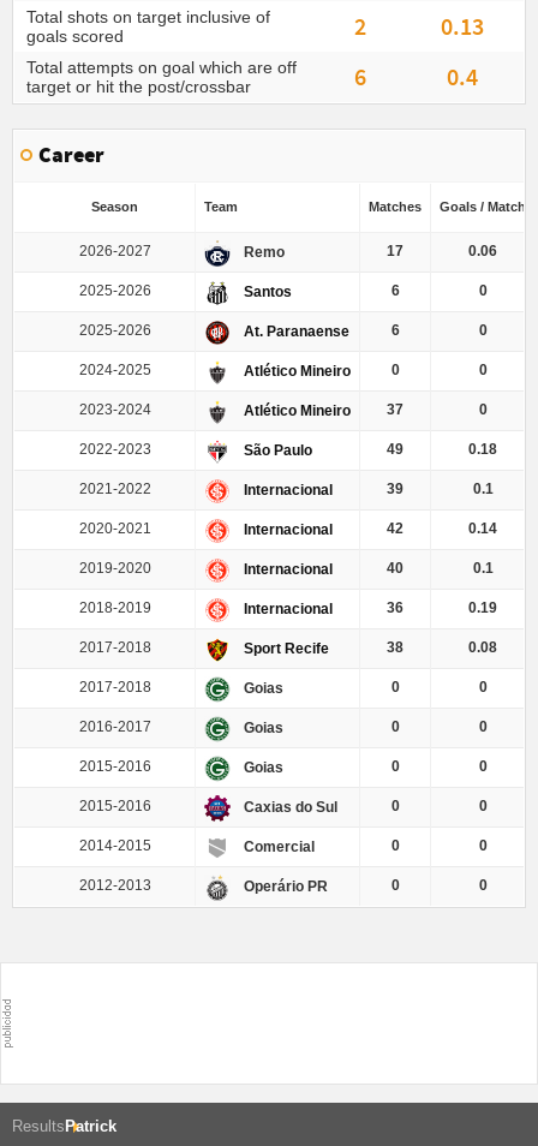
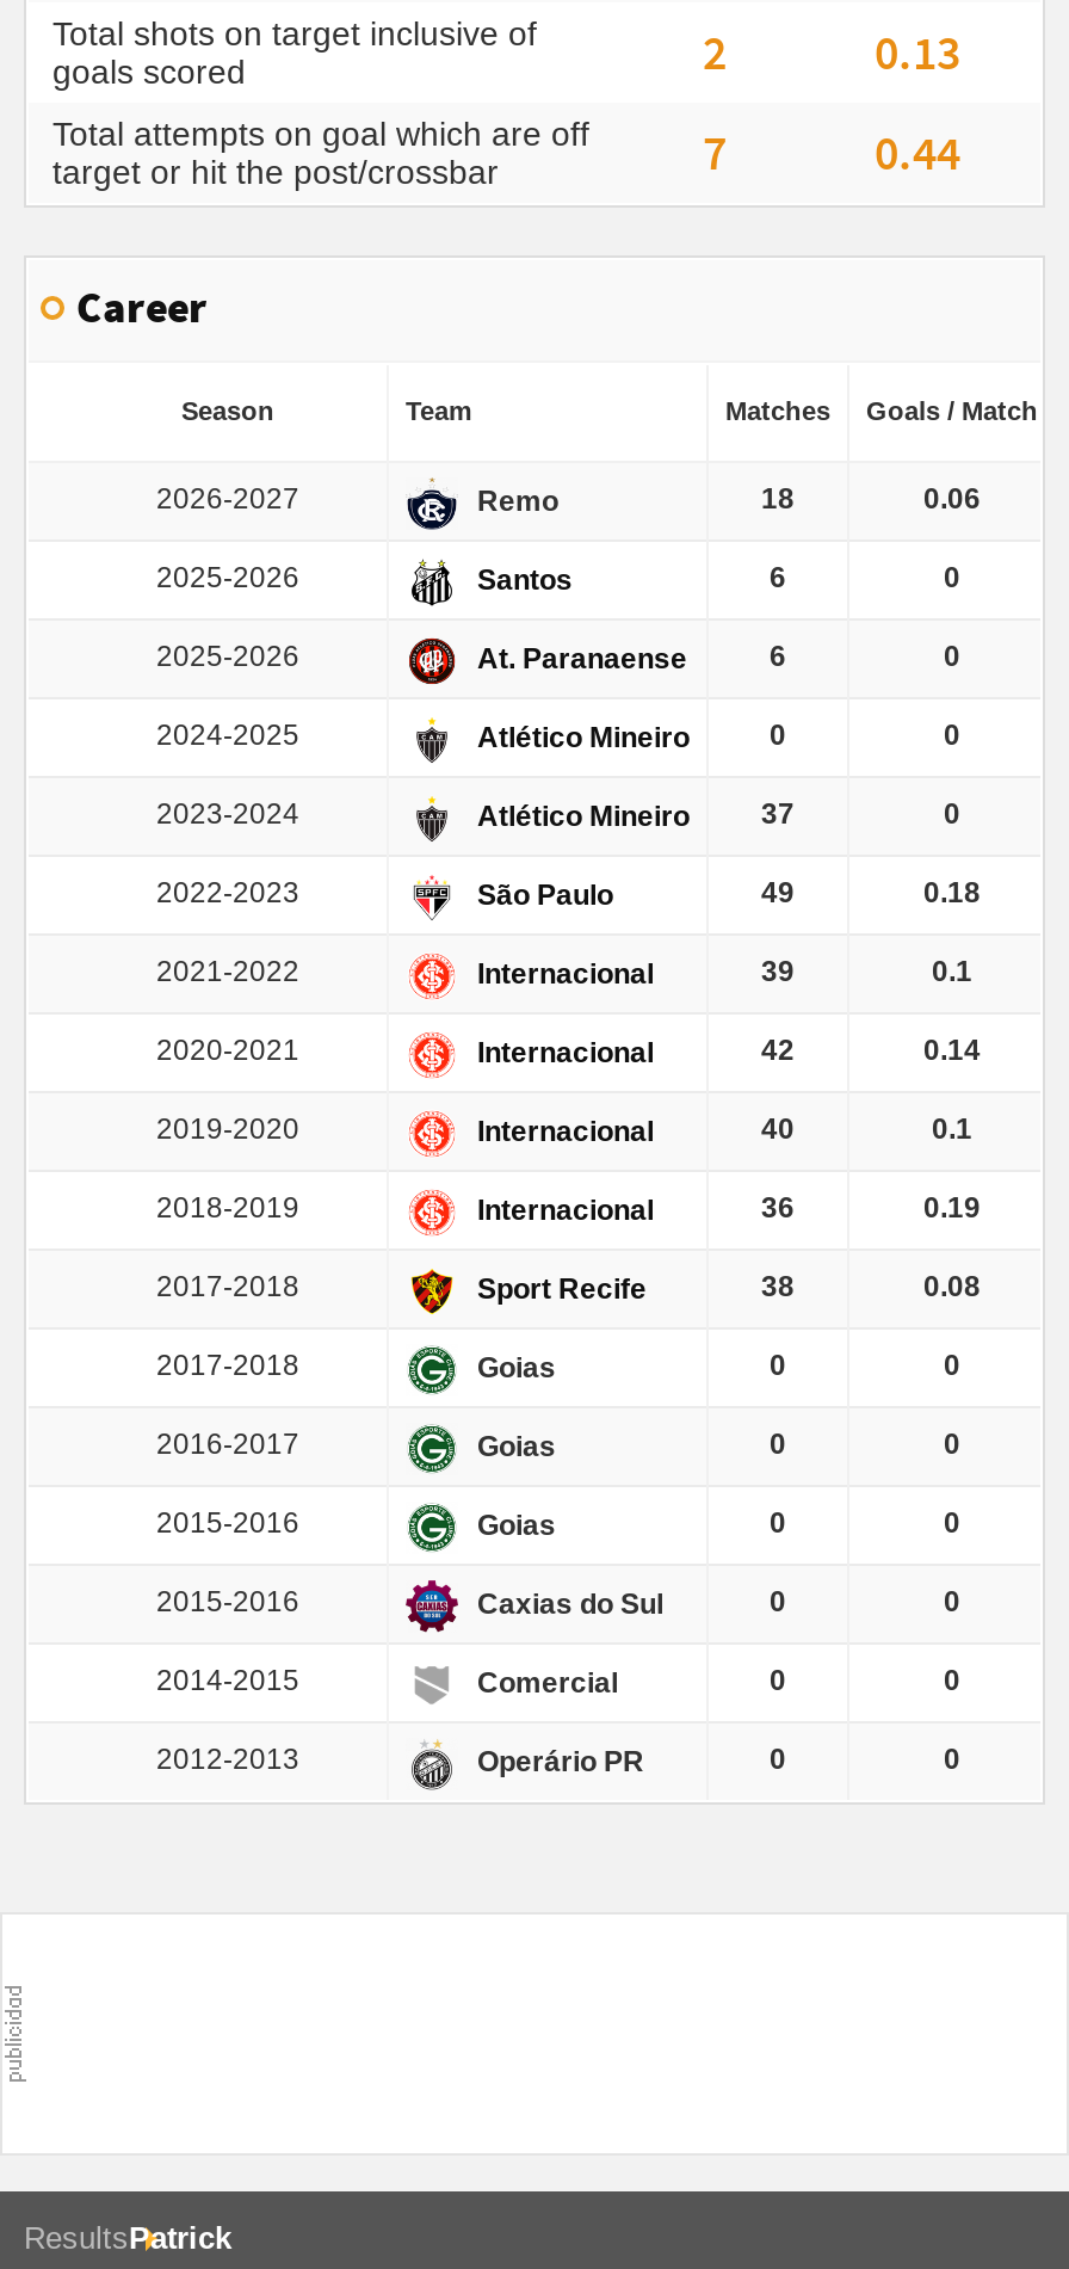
[354,61,366,92] 6 -> [703,122,727,184] 7
[446,61,477,92] 0.4 -> [875,122,960,184] 0.44
[387,243,403,259] 17 -> [761,482,795,516] 18

